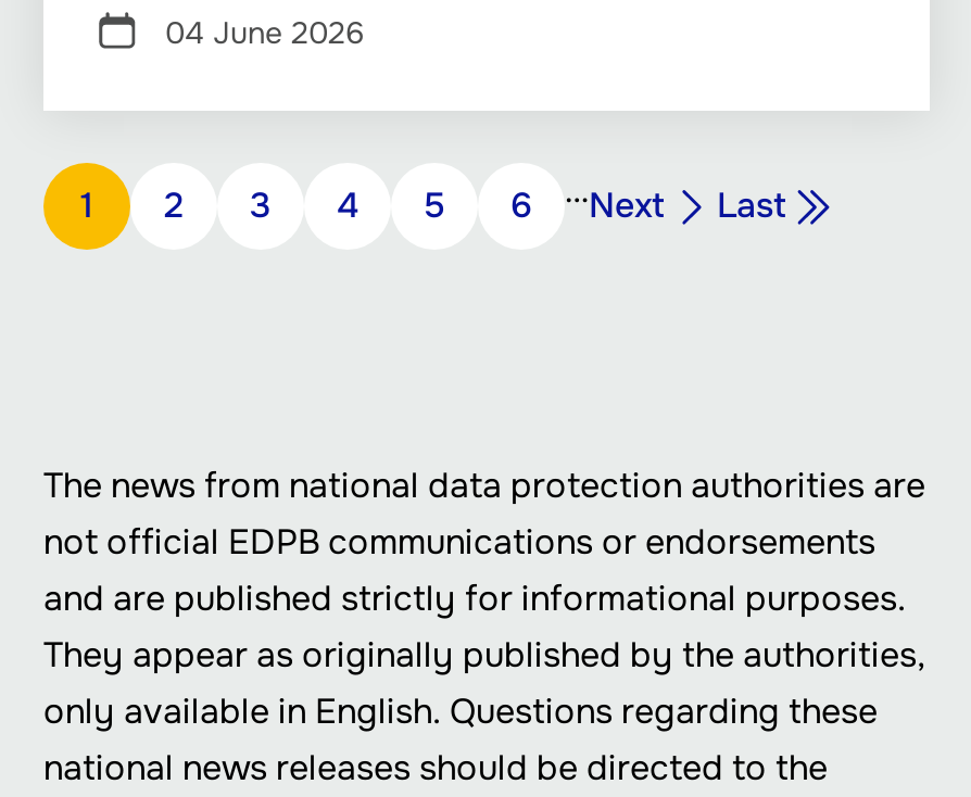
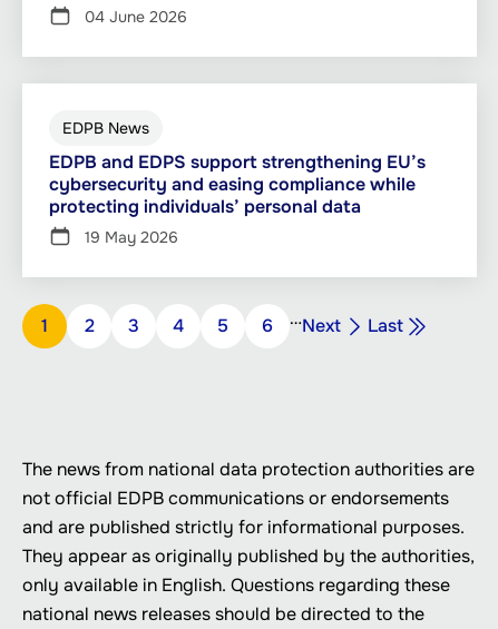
none -> [49,118,426,247] EDPB News | EDPB and EDPS support strengthening EU’s | cybersecurity and easing compliance while | protecting individuals’ personal data | 19 May 2026

